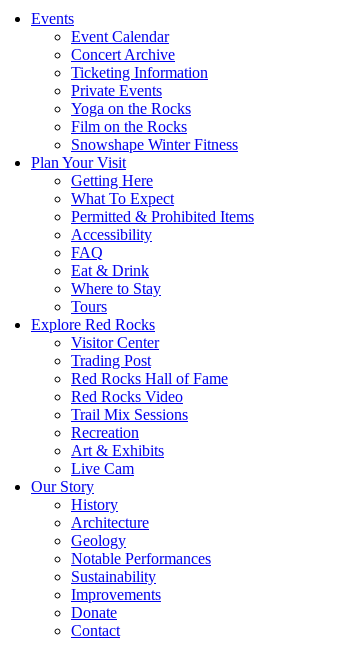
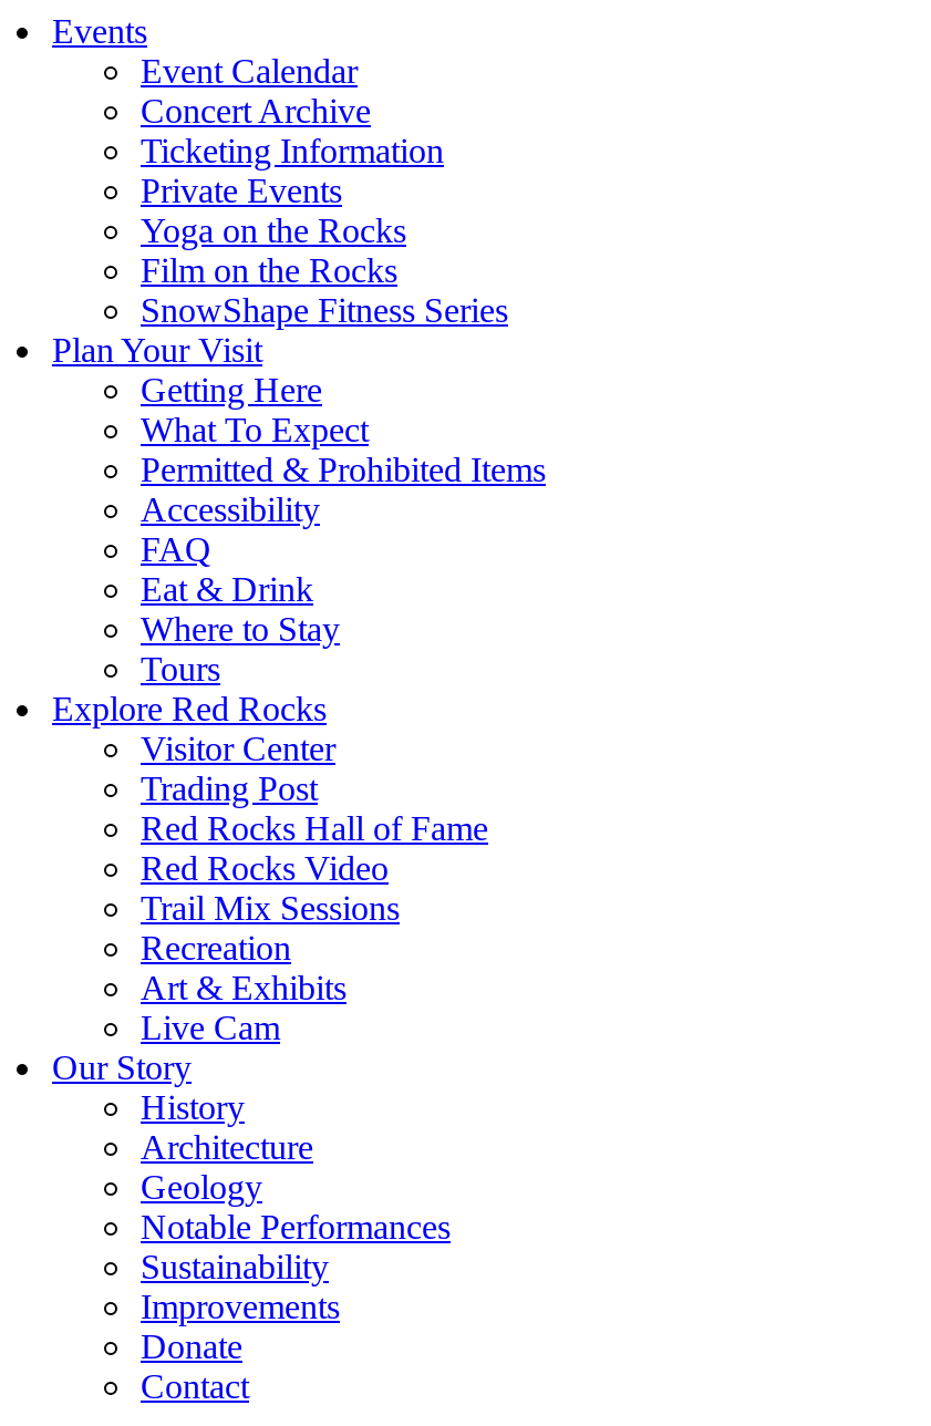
[71,136,238,153] Snowshape Winter Fitness -> [141,291,508,329] SnowShape Fitness Series

